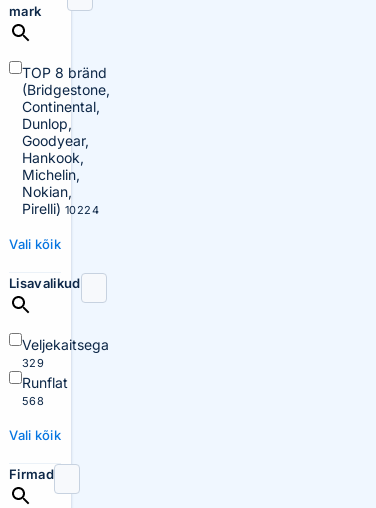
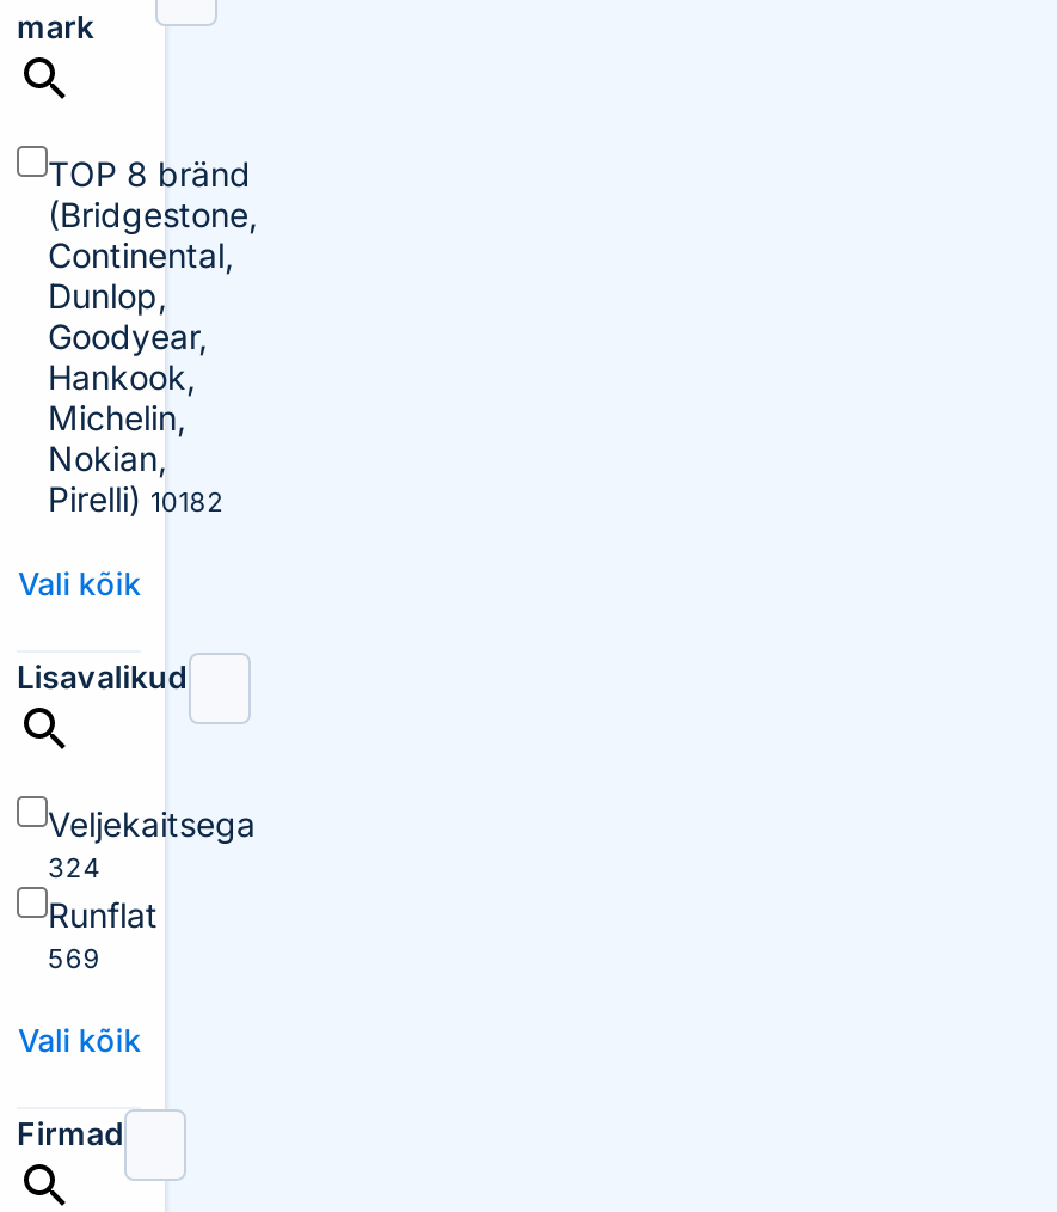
[22,200,99,217] Pirelli) 10224 -> [48,478,225,519] Pirelli) 10182
[22,356,44,370] 329 -> [48,851,101,884] 324
[22,394,44,408] 568 -> [48,942,101,975] 569

